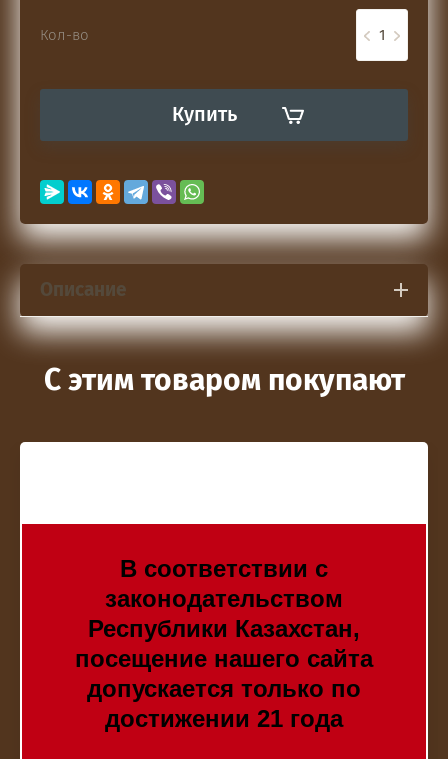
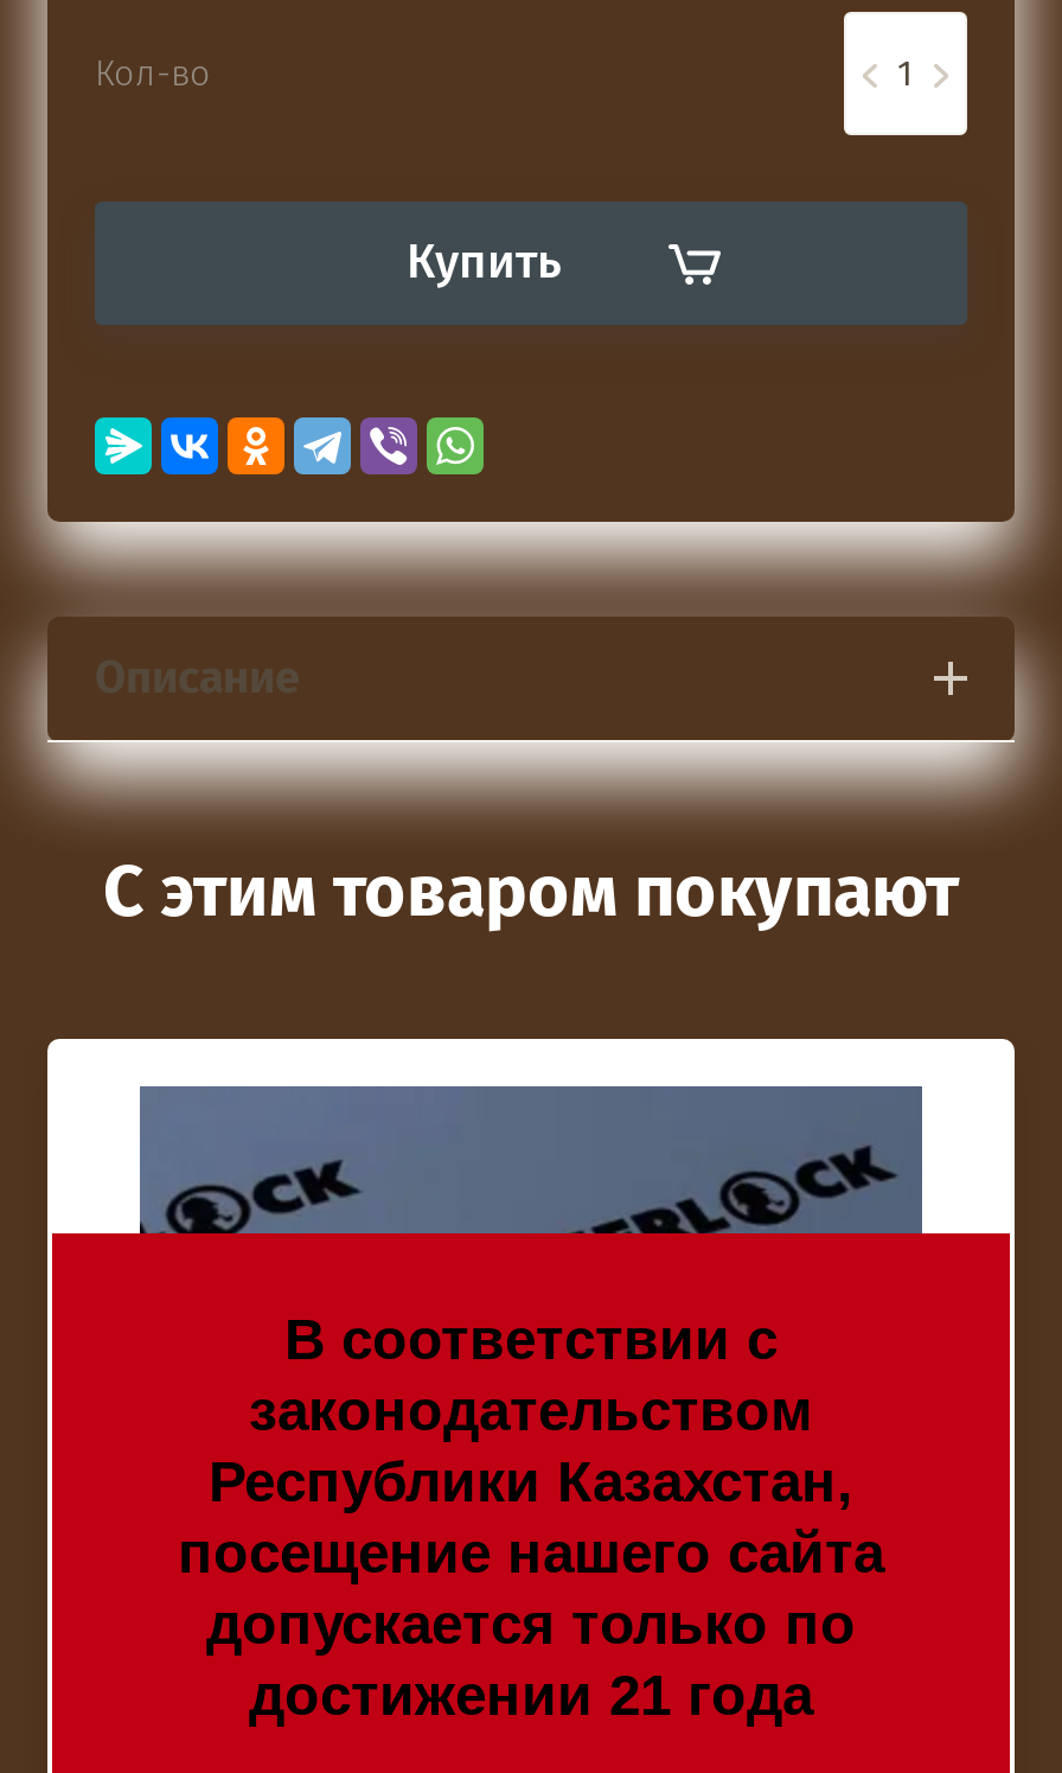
none -> [137,1084,925,1236] [image]

